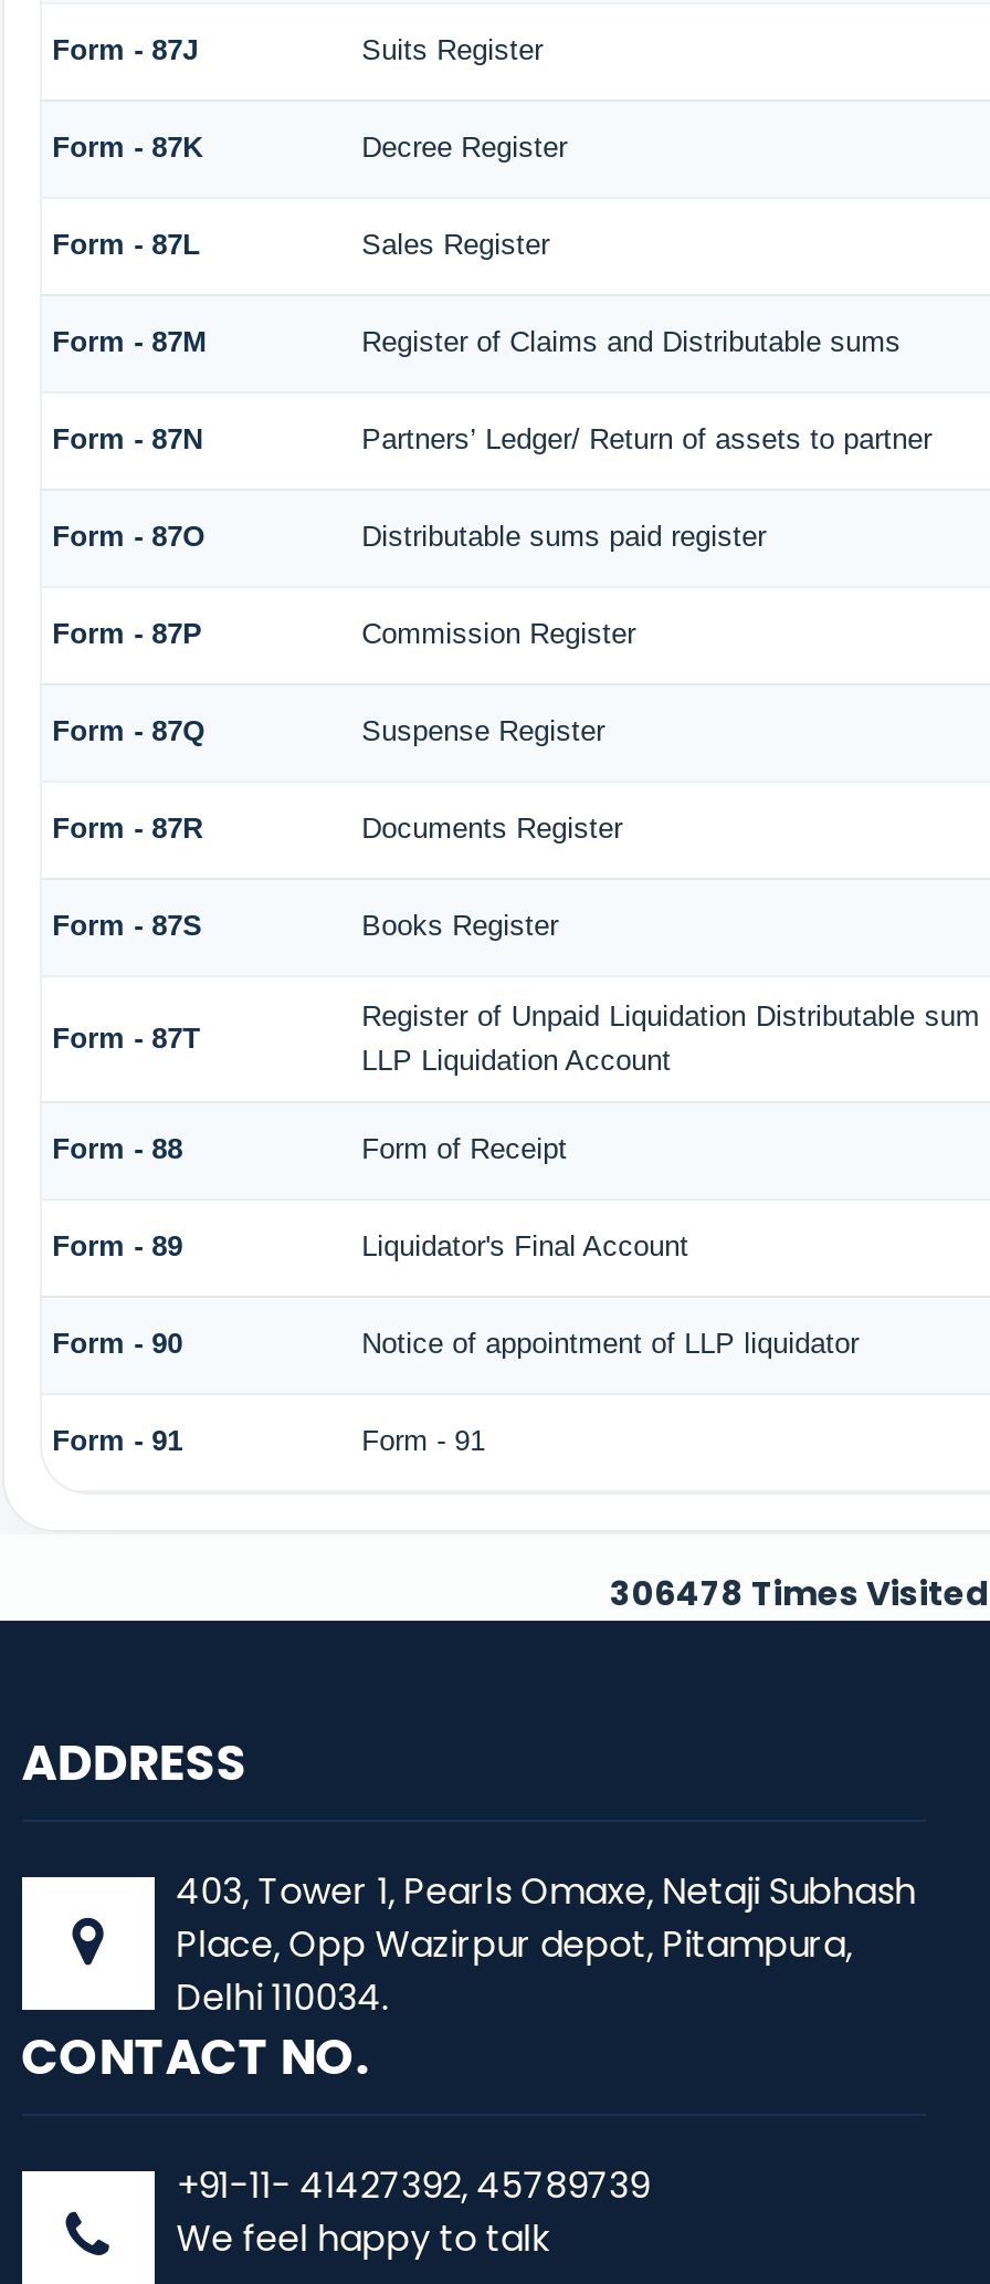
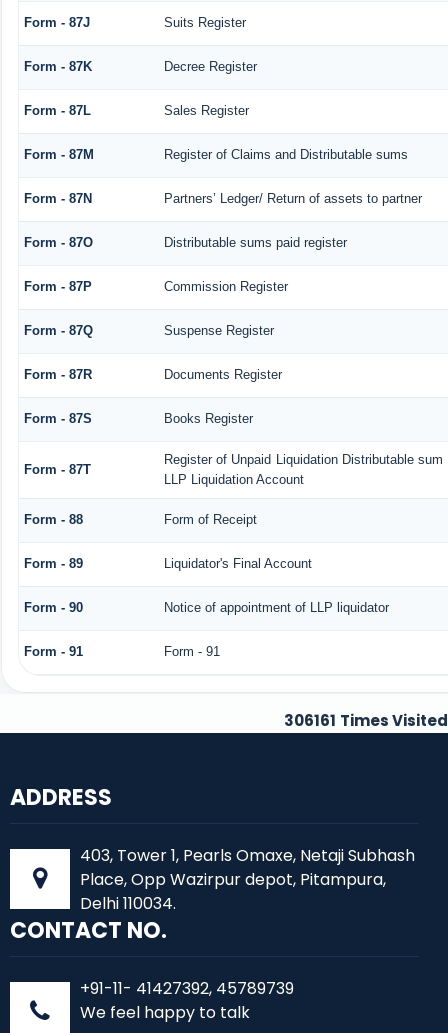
[610,1570,990,1616] 306478 Times Visited -> [284,710,448,731] 306161 Times Visited

